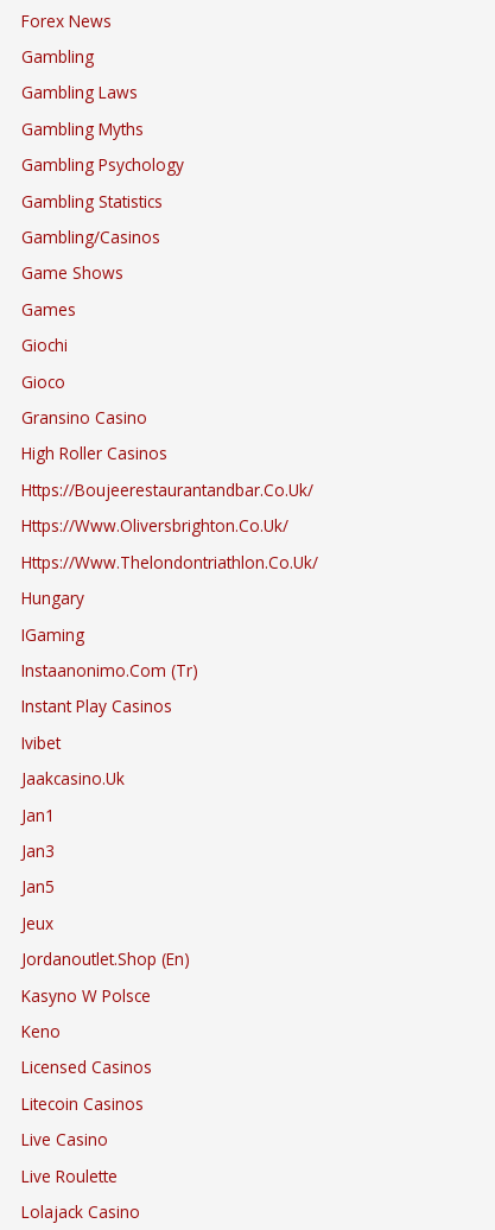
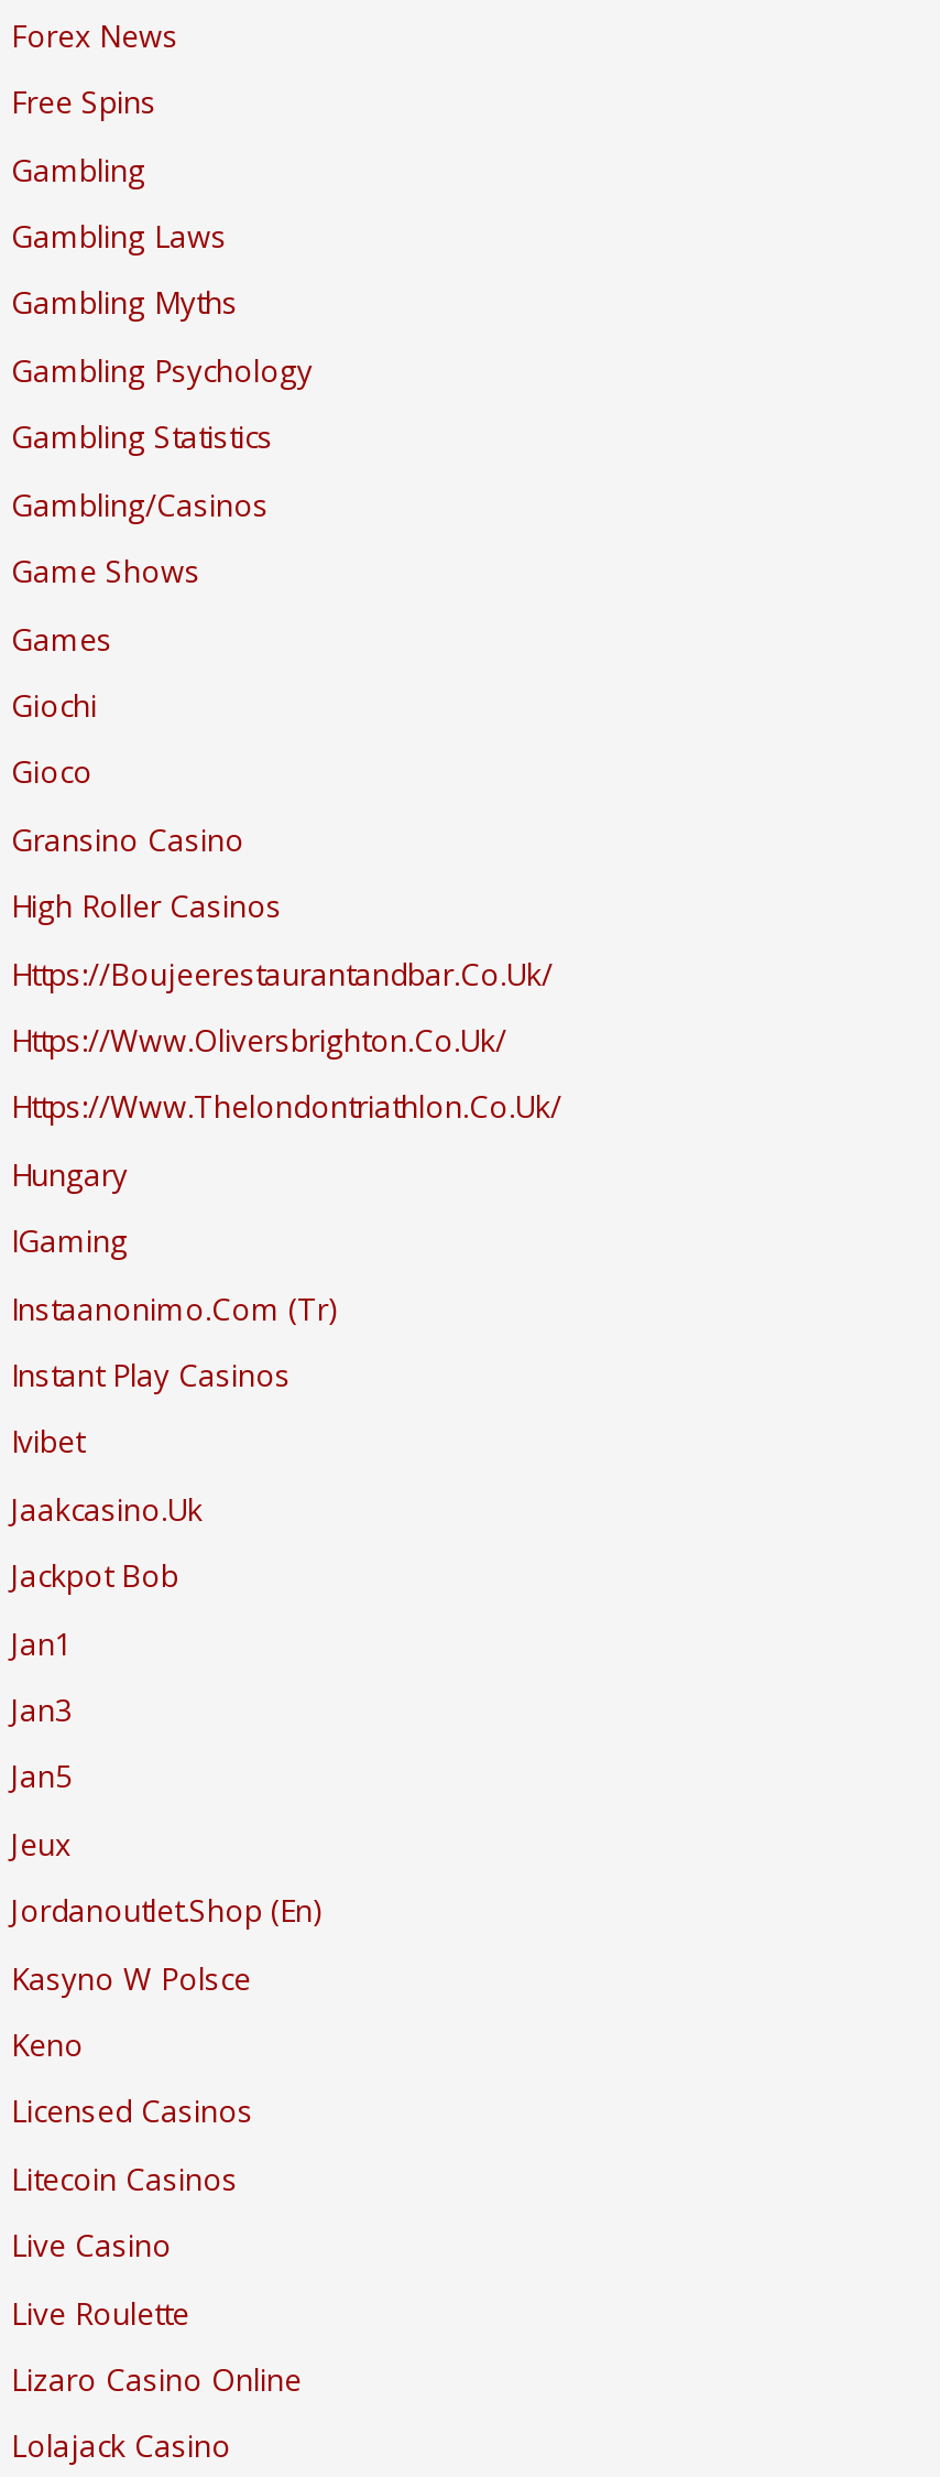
none -> [11,80,156,122] Free Spins
none -> [11,1554,178,1596] Jackpot Bob
none -> [11,2358,302,2399] Lizaro Casino Online

